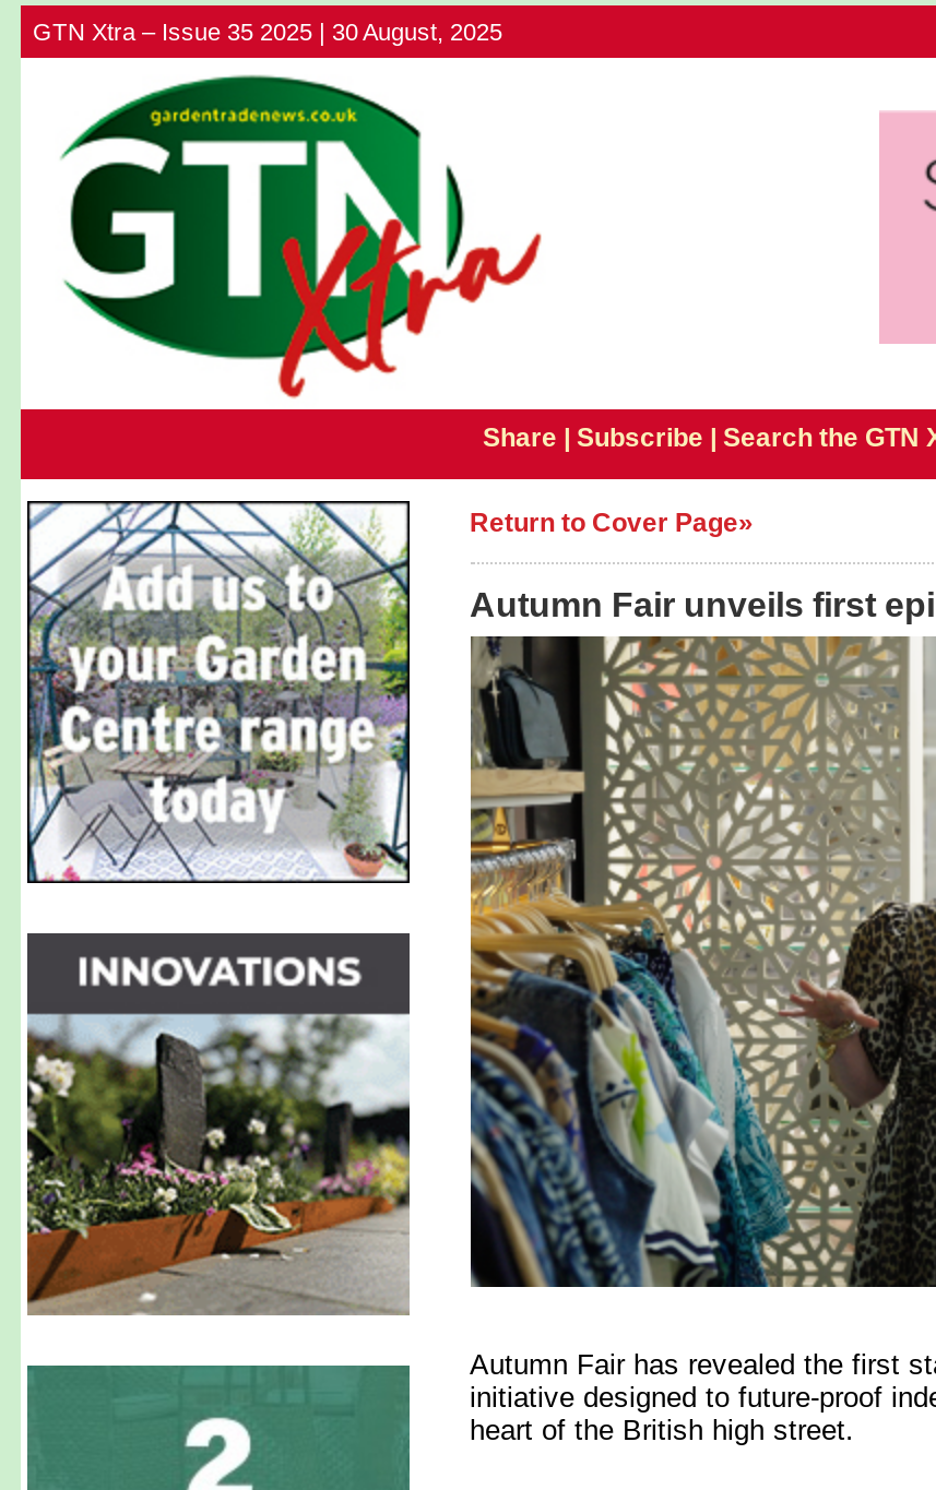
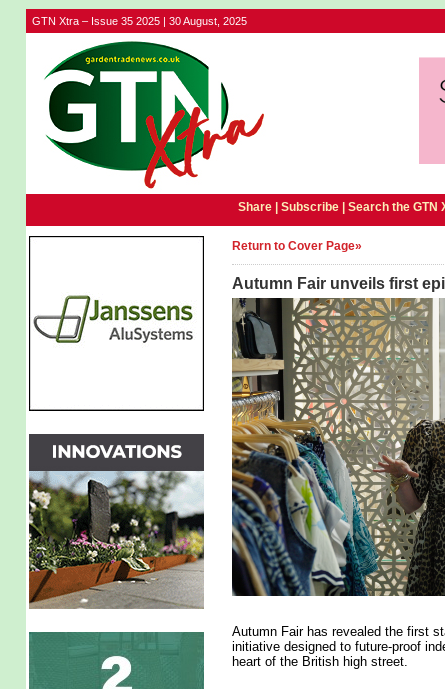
[27,501,410,881] [image] -> [29,237,204,410] [image]

